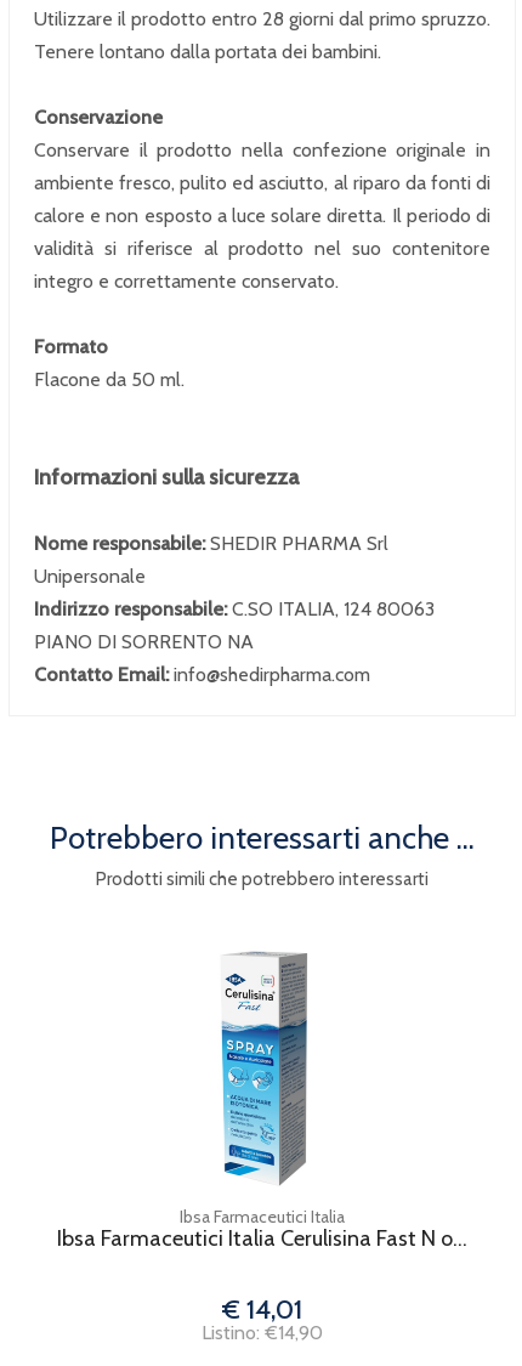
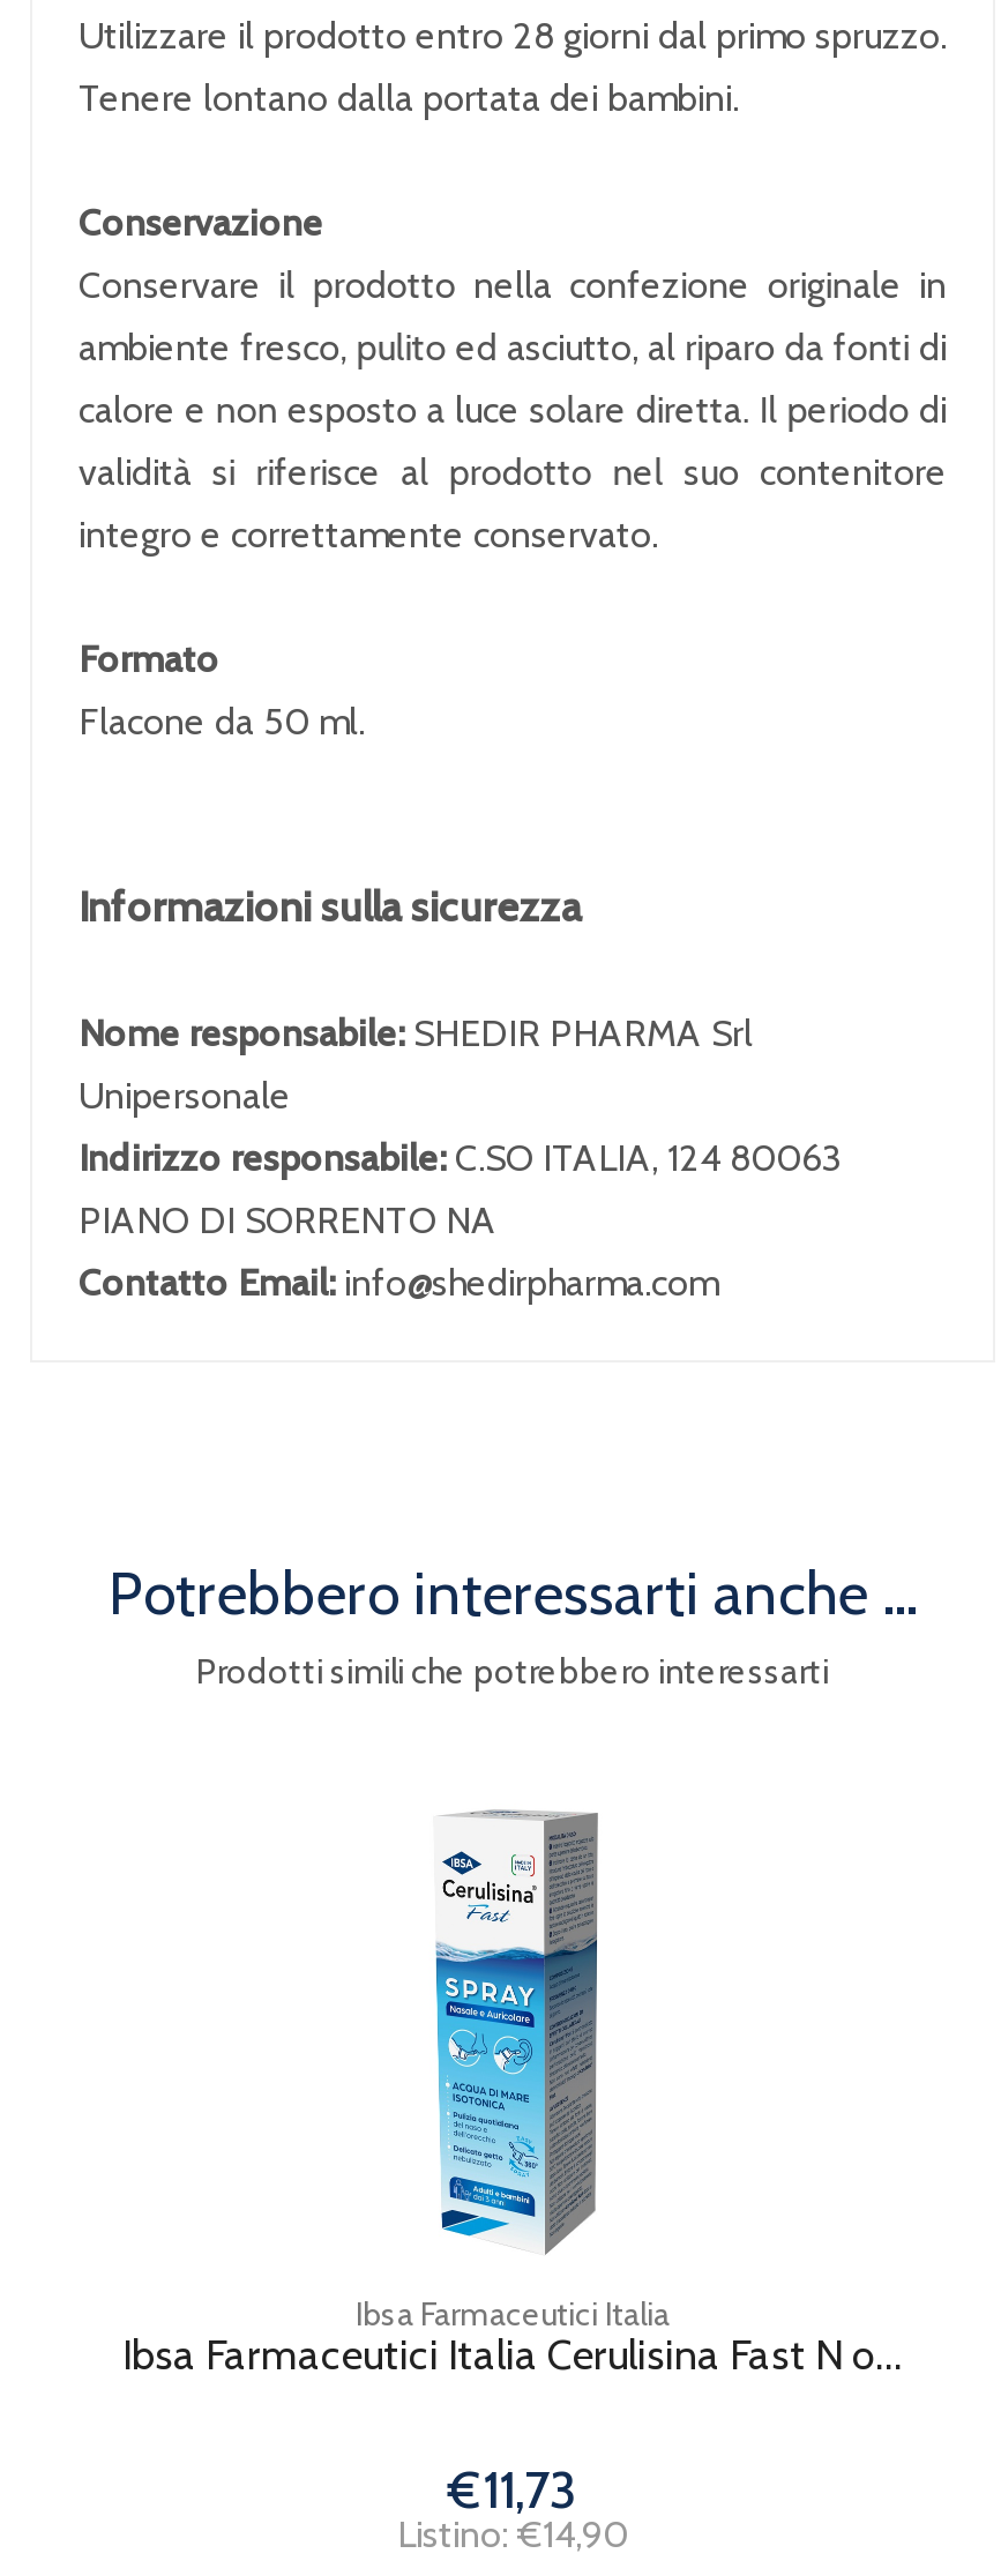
[222,1293,302,1325] € 14,01 -> [448,2458,577,2521] €11,73

